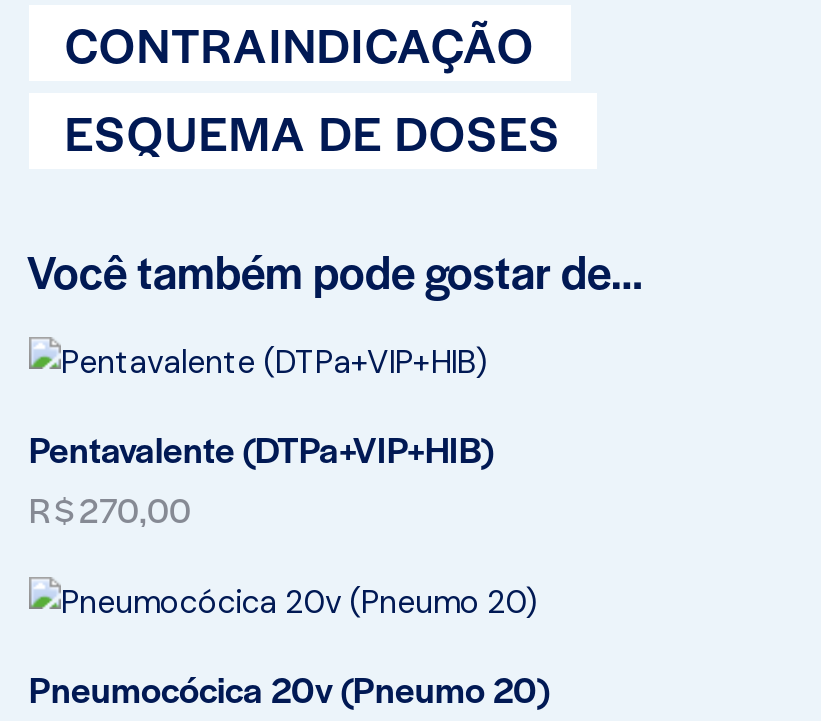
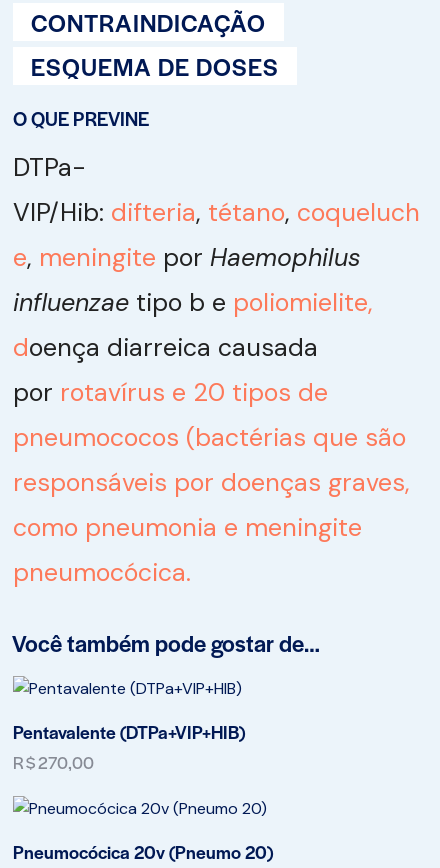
none -> [13,105,420,589] O QUE PREVINE | DTPa- | VIP/Hib: difteria, tétano, coqueluch | e, meningite por Haemophilus | influenzae tipo b e poliomielite, | doença diarreica causada | por rotavírus e 20 tipos de | pneumococos (bactérias que são | responsáveis por doenças graves, | como pneumonia e meningite | pneumocócica.

